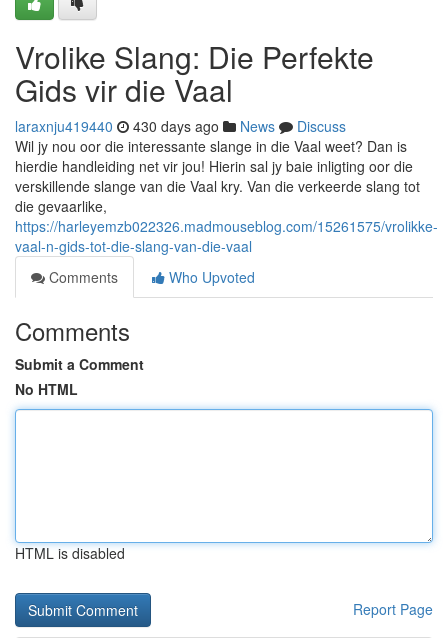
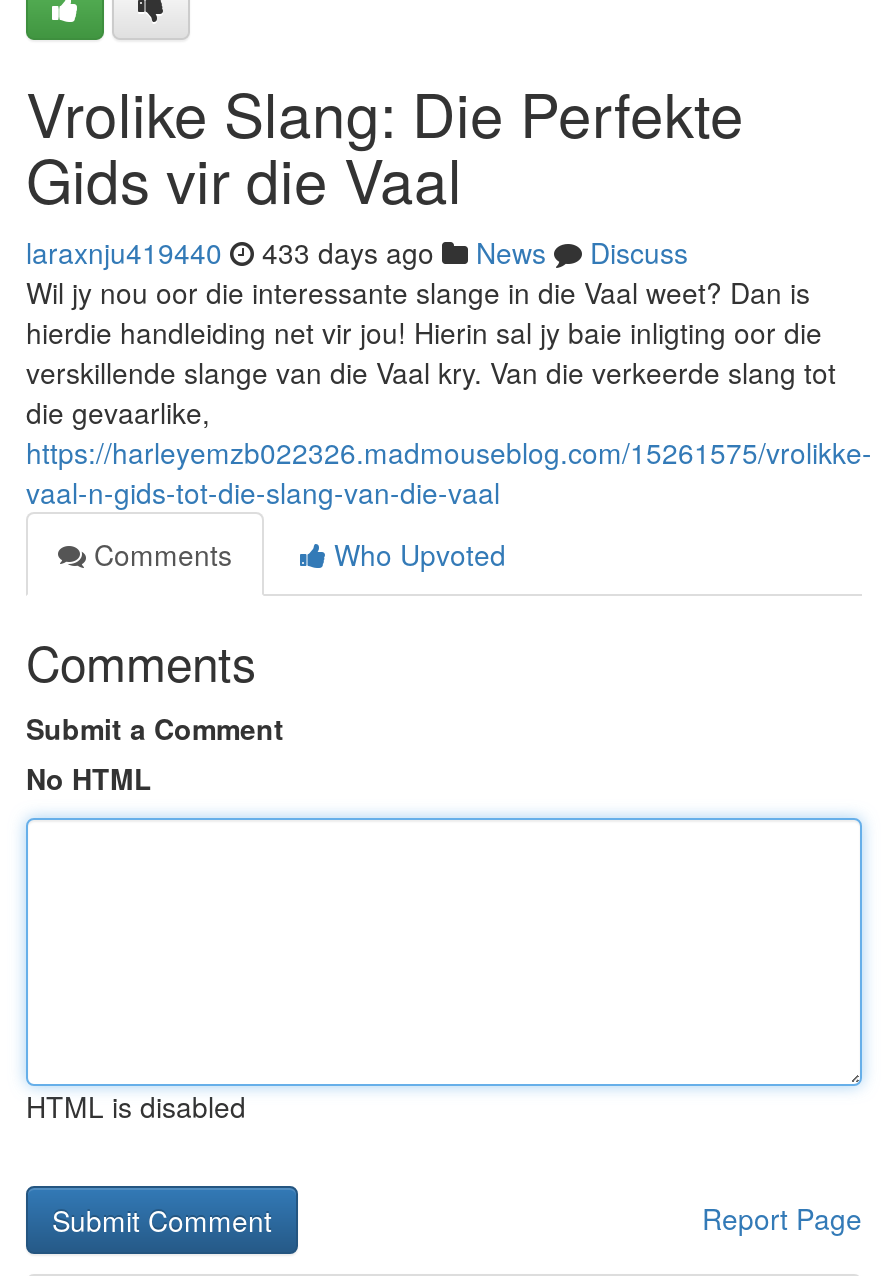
[15,116,346,136] laraxnju419440 430 days ago News Discuss -> [26,232,688,272] laraxnju419440 433 days ago News Discuss

